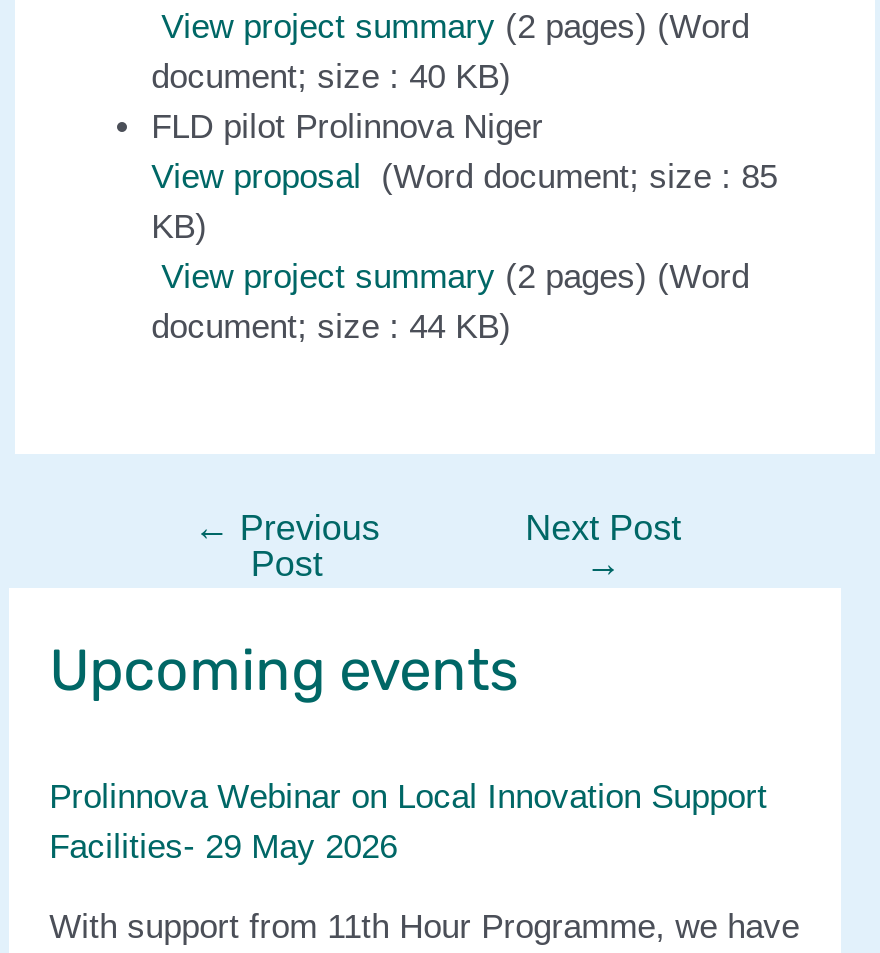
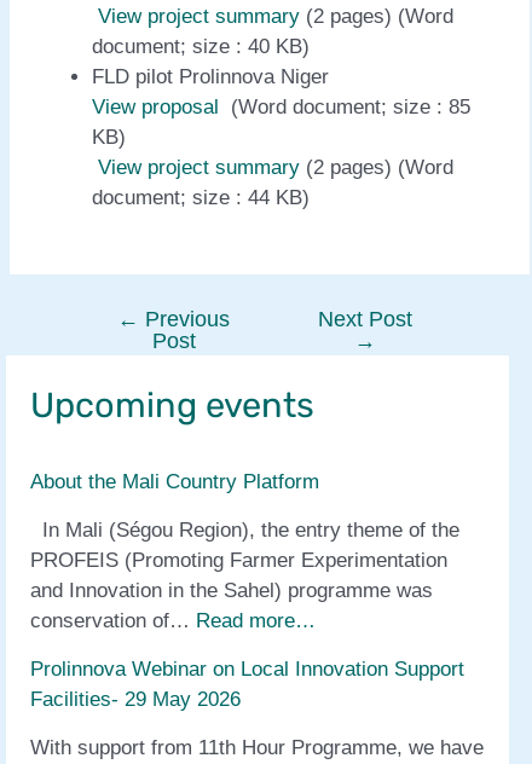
none -> [30,470,460,632] About the Mali Country Platform | In Mali (Ségou Region), the entry theme of the | PROFEIS (Promoting Farmer Experimentation | and Innovation in the Sahel) programme was | conservation of… Read more…

